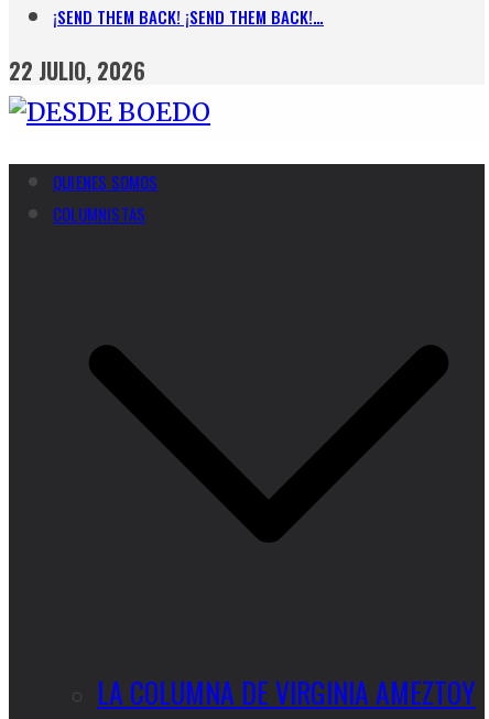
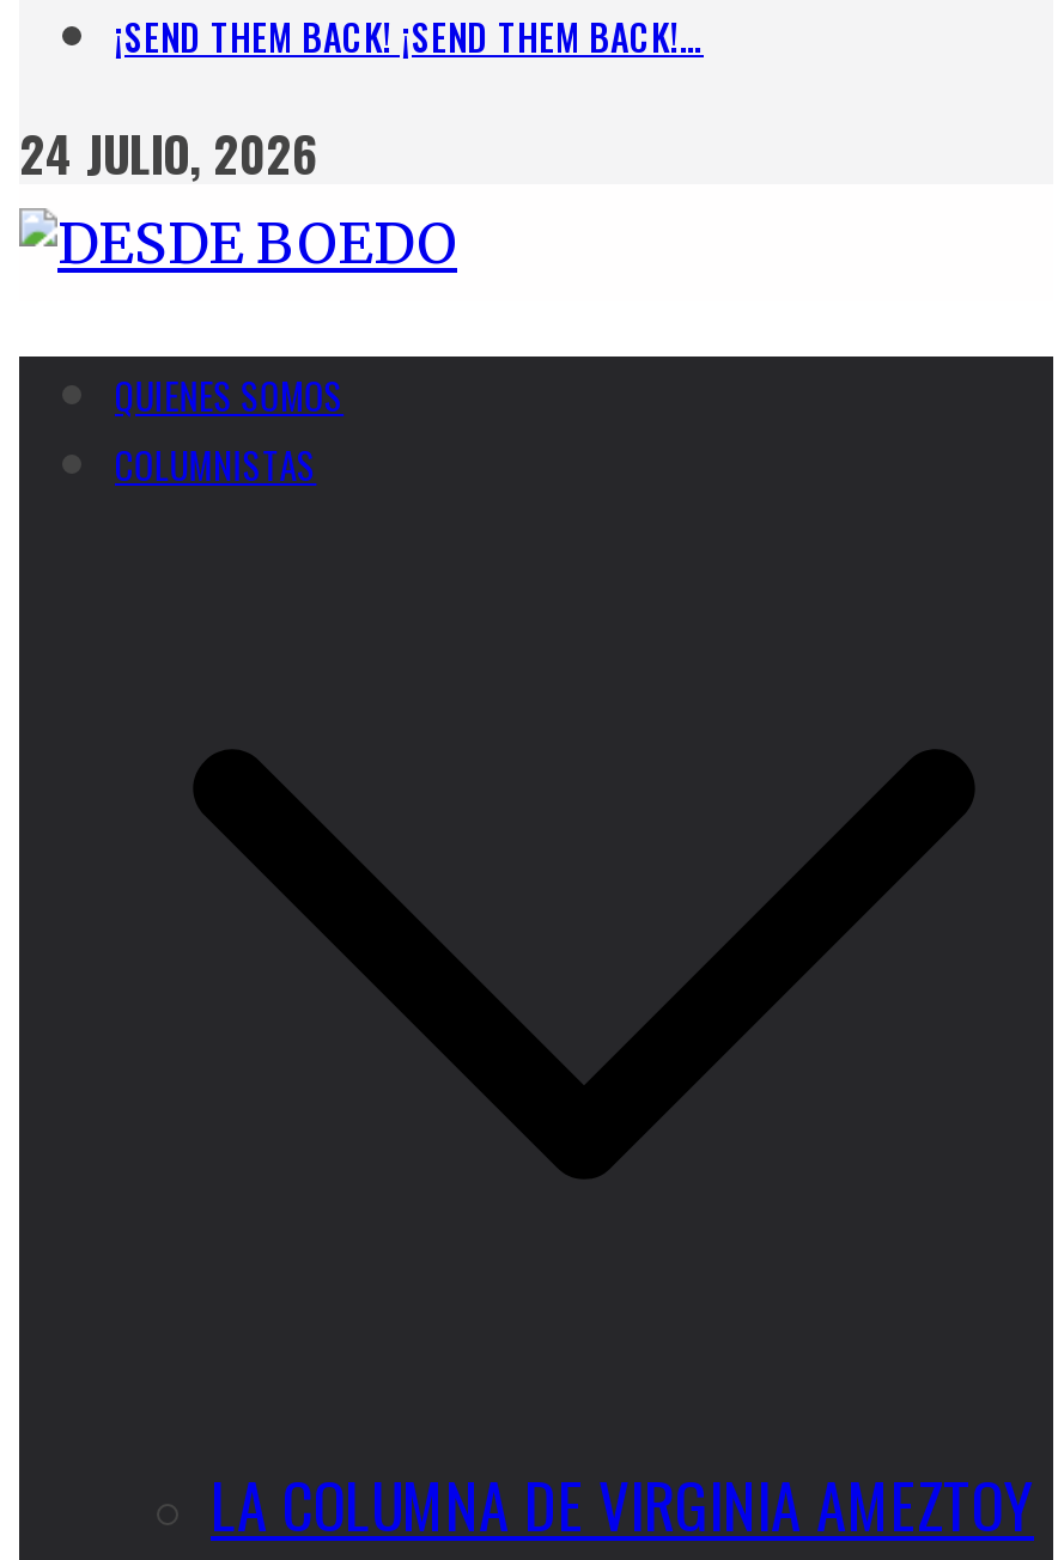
[9,54,145,87] 22 JULIO, 2026 -> [19,117,318,189] 24 JULIO, 2026

